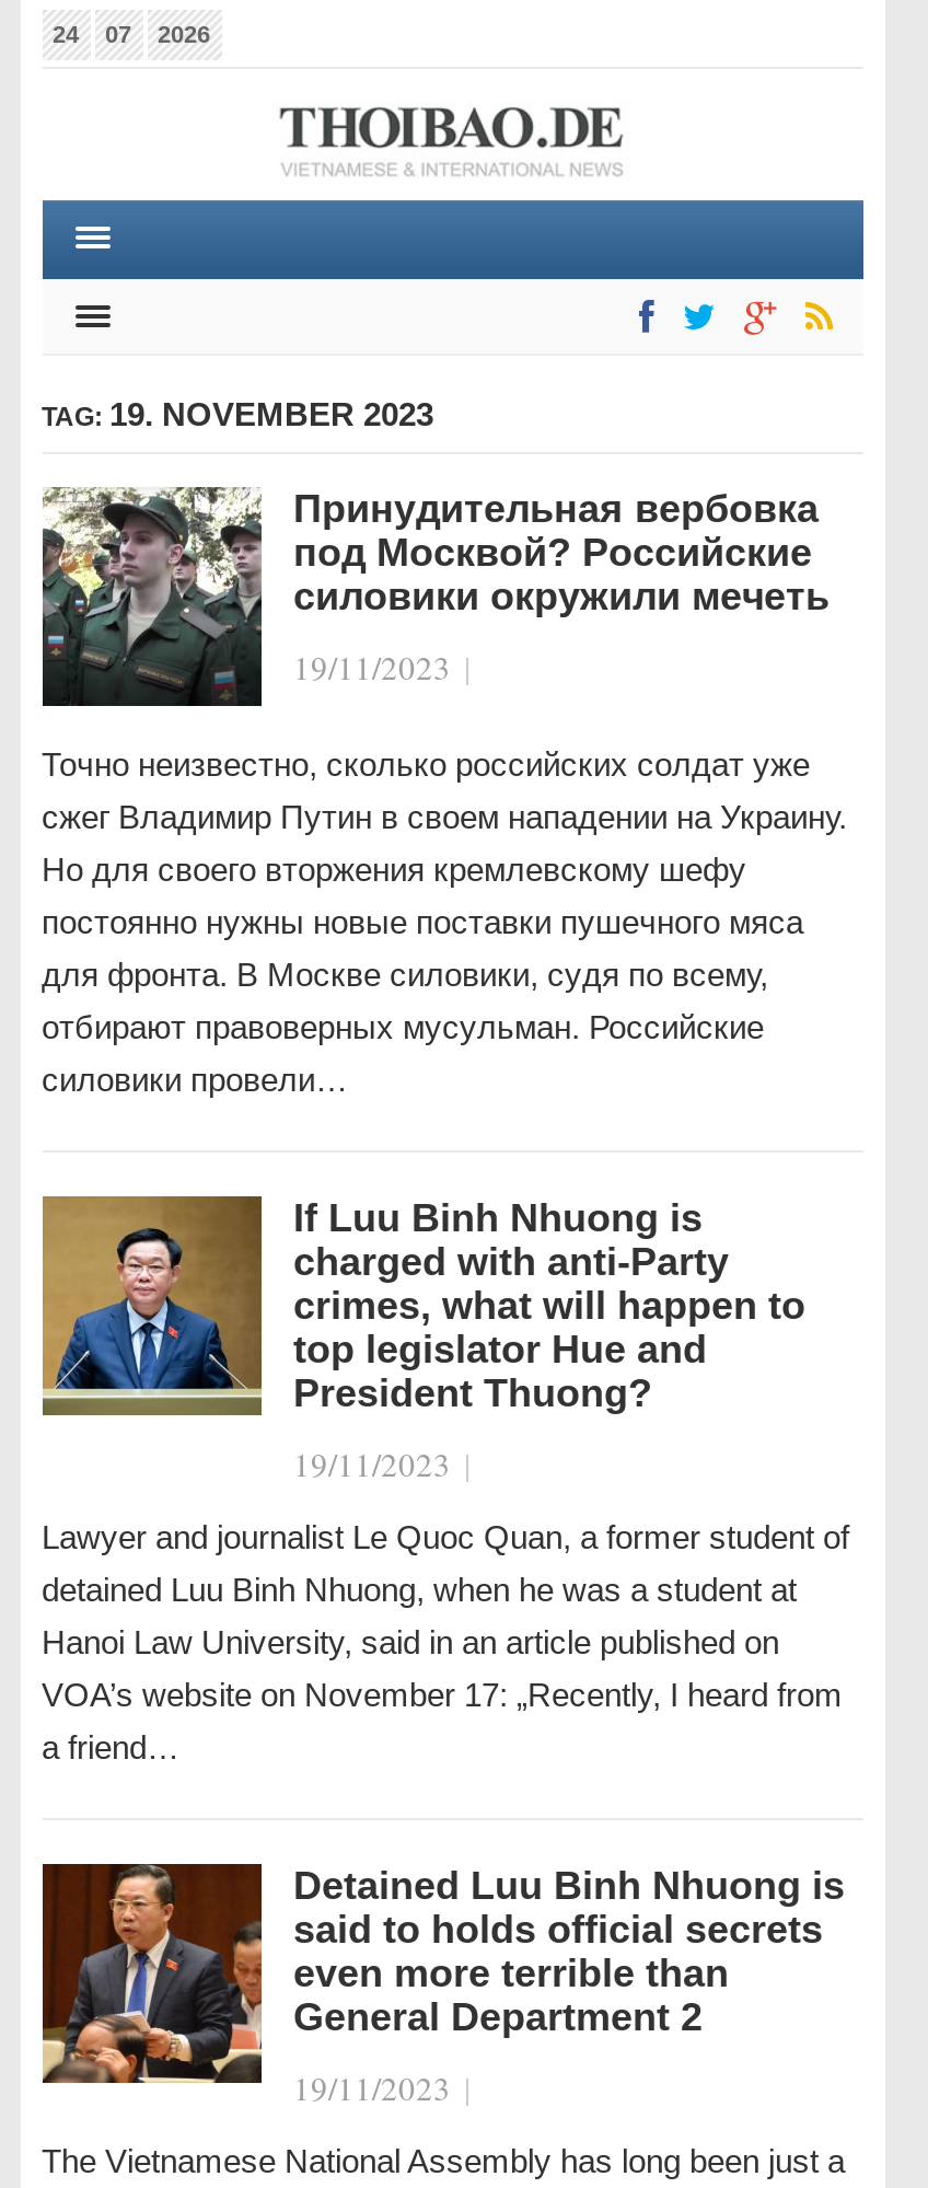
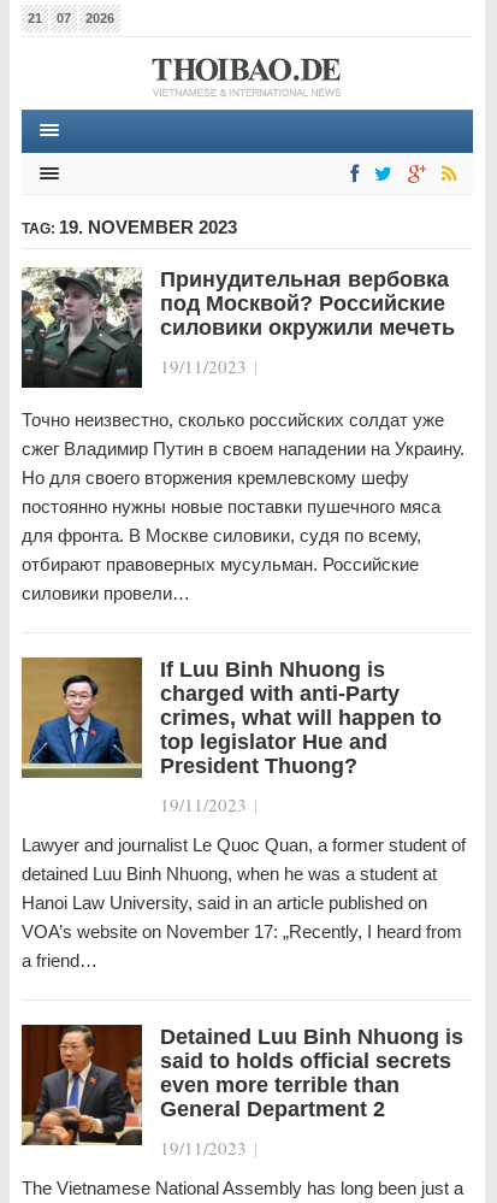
[53,21,210,47] 24 07 2026 -> [27,11,114,25] 21 07 2026

